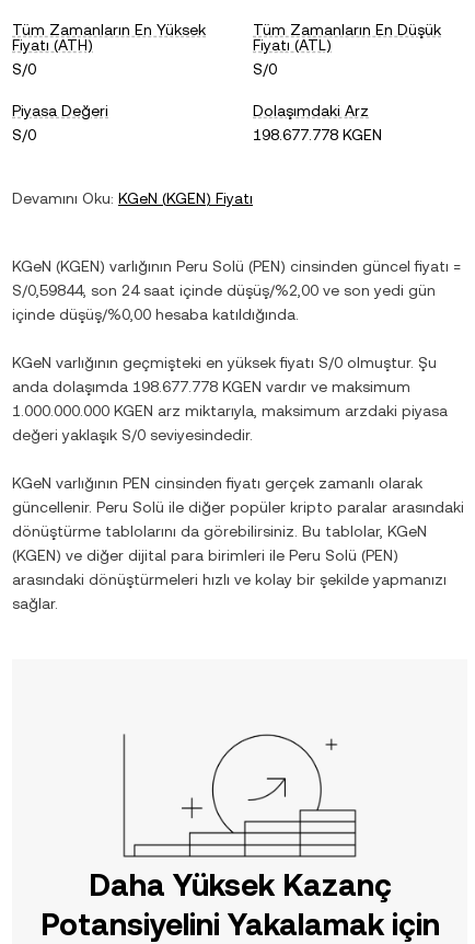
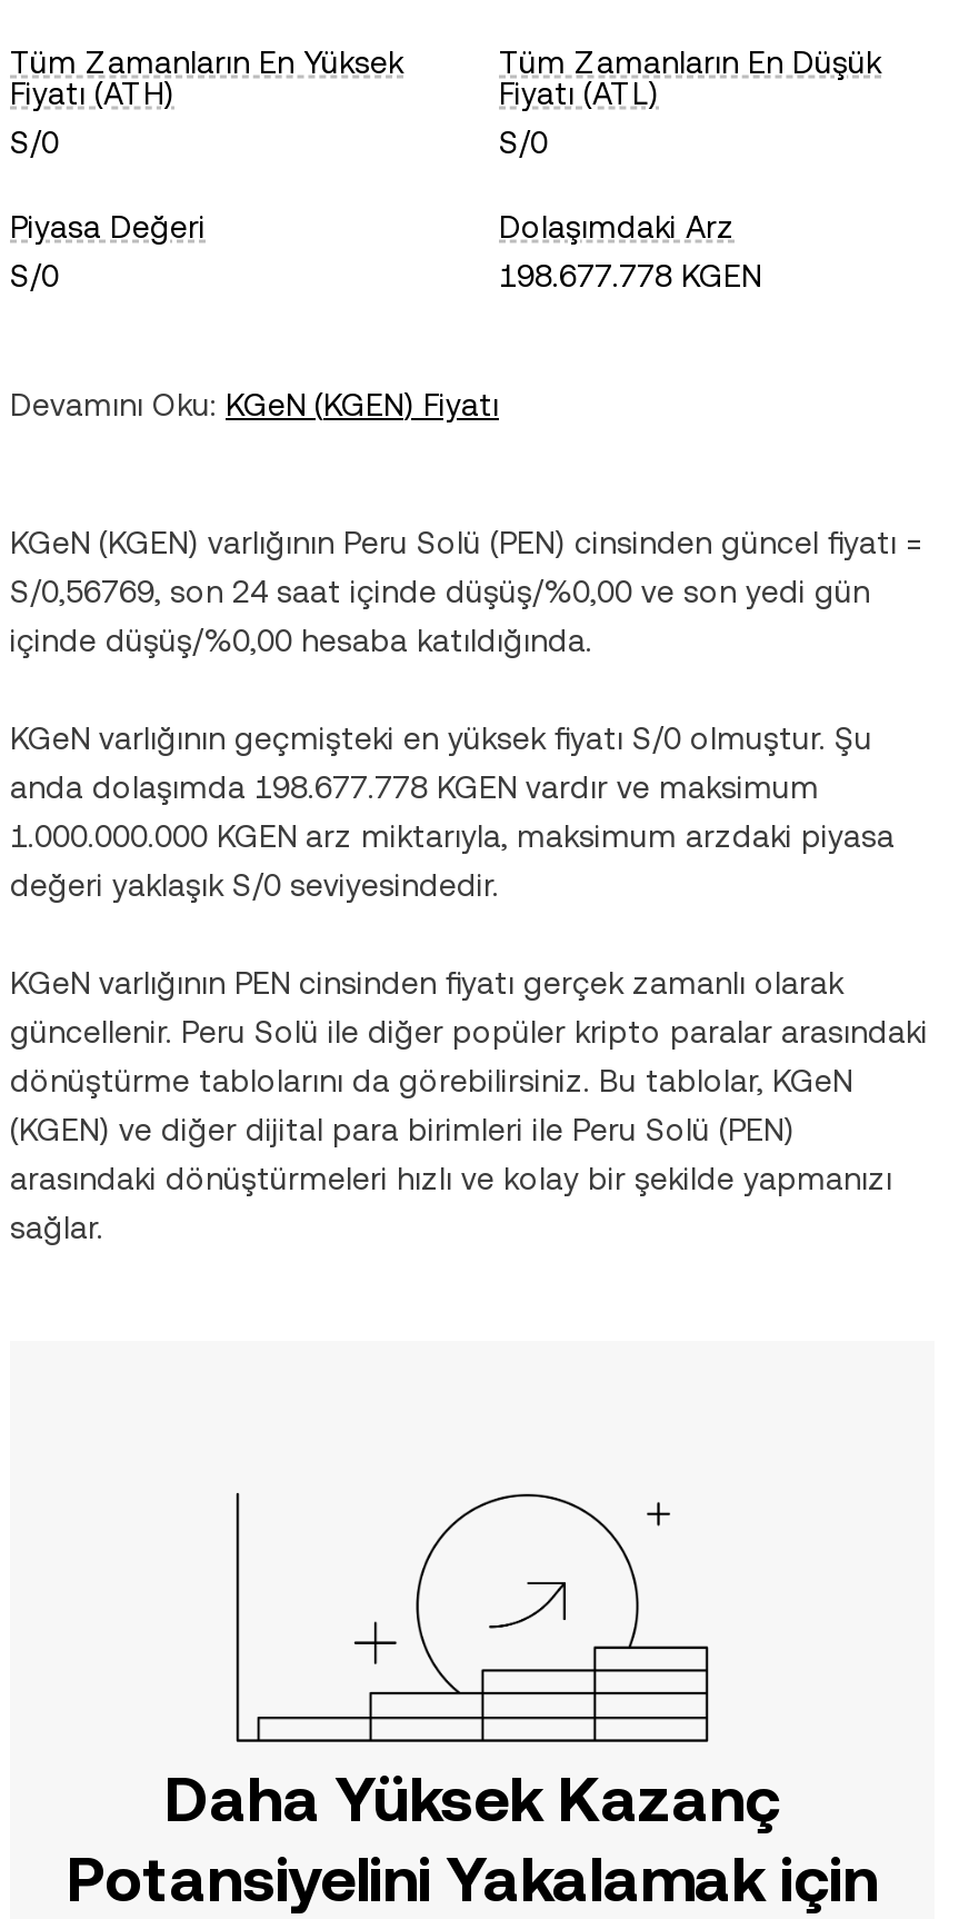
[12,281,436,299] S/0,59844, son 24 saat içinde düşüş/%2,00 ve son yedi gün -> [10,574,870,609] S/0,56769, son 24 saat içinde düşüş/%0,00 ve son yedi gün

